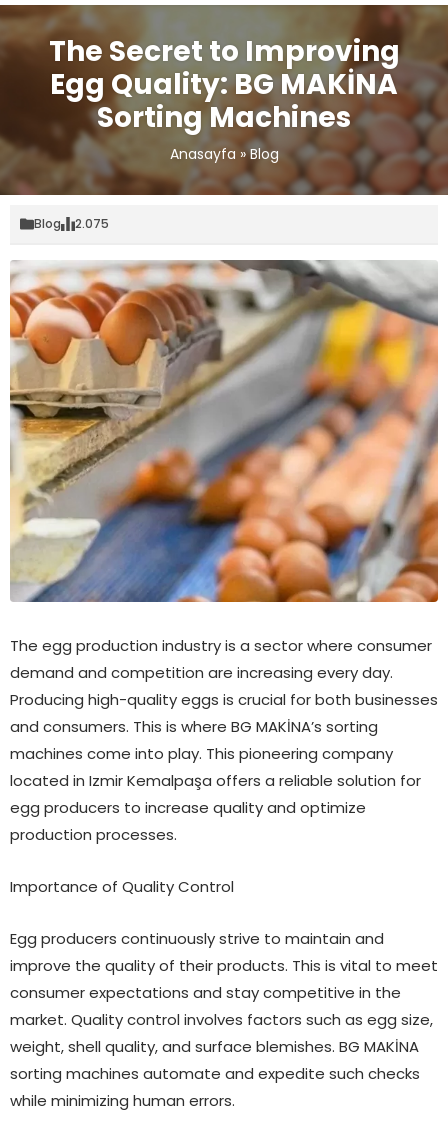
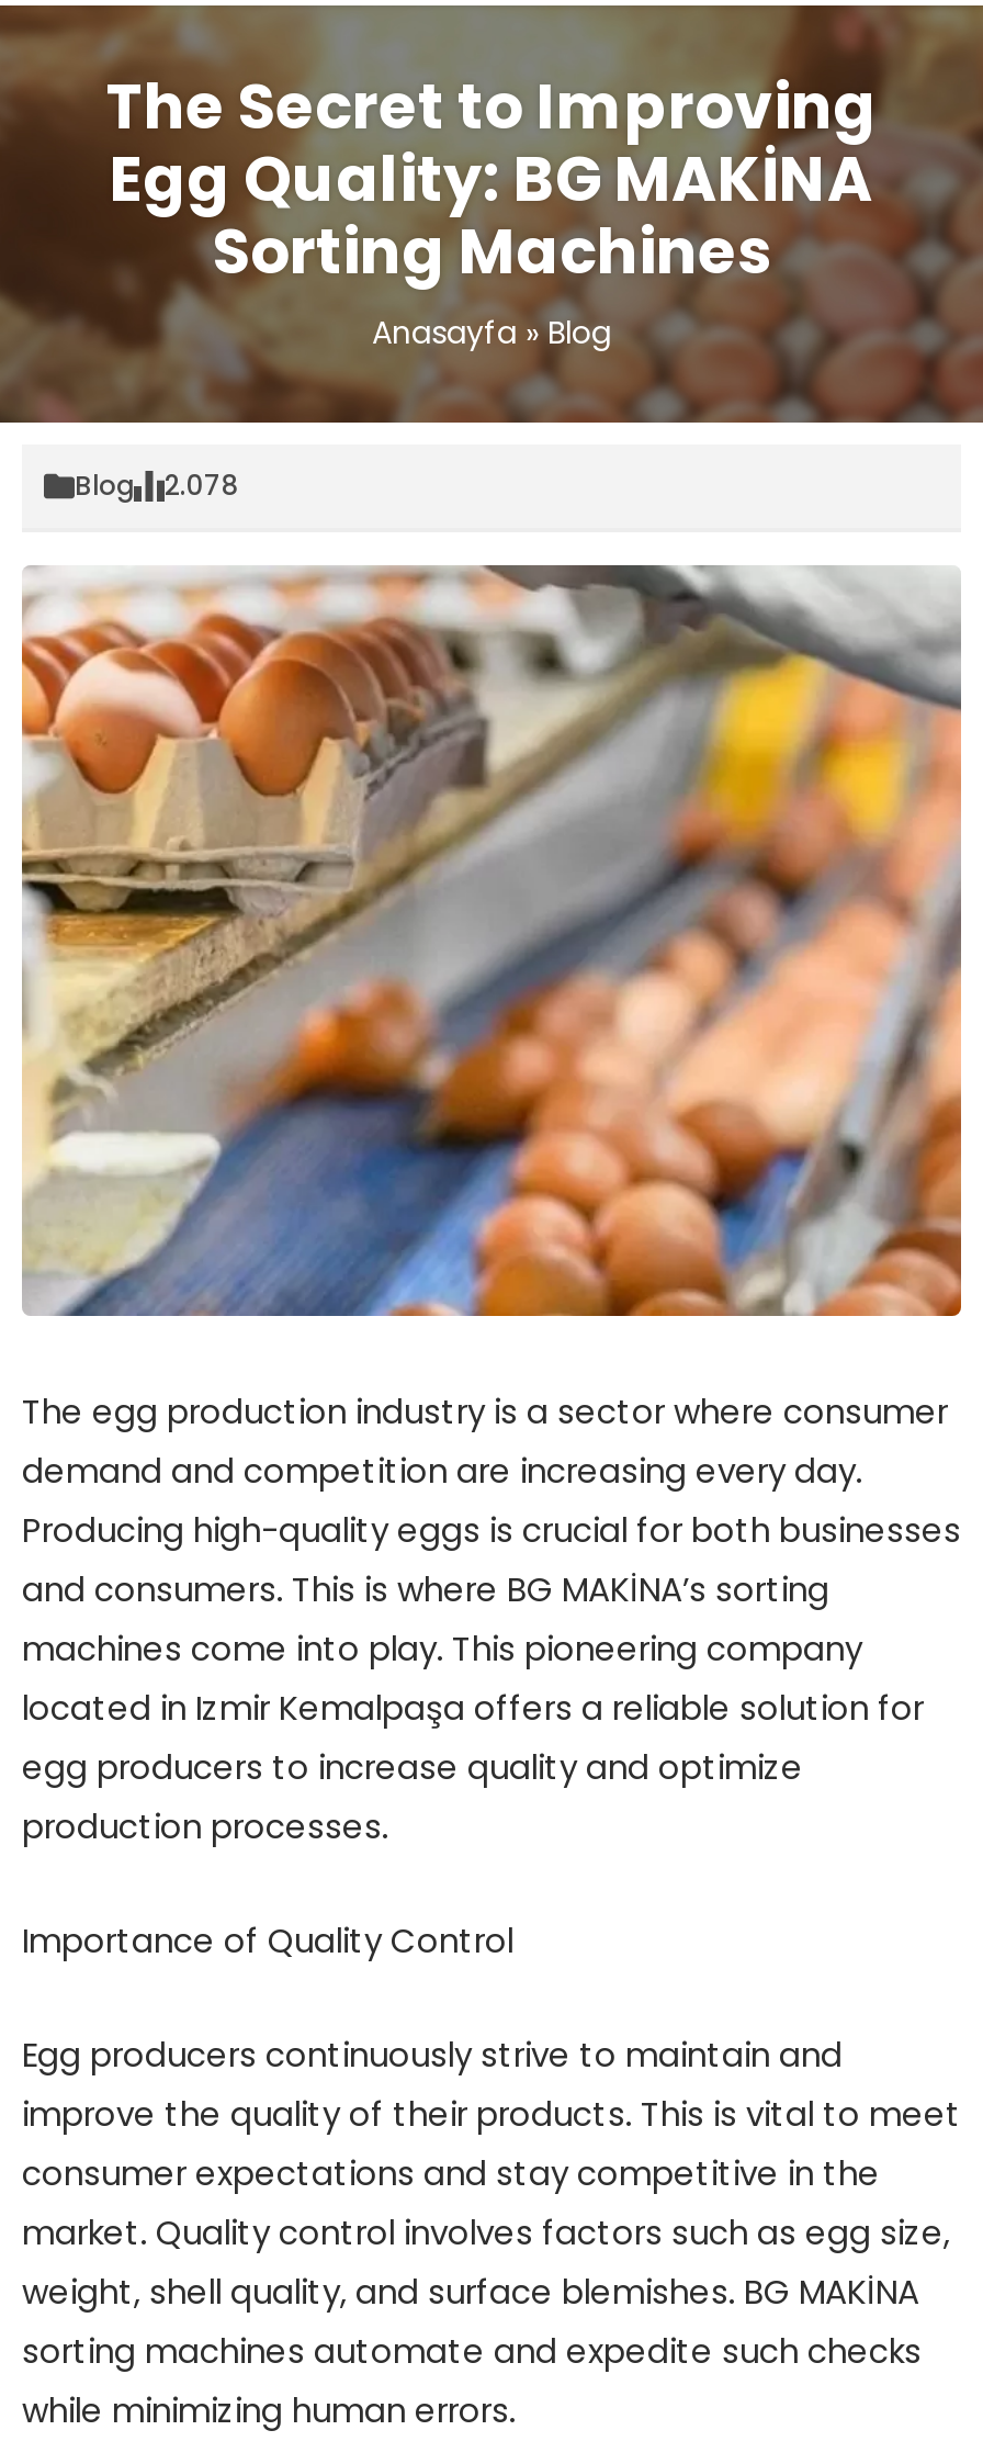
[34,215,109,232] Blog 2.075 -> [75,466,237,504] Blog 2.078

